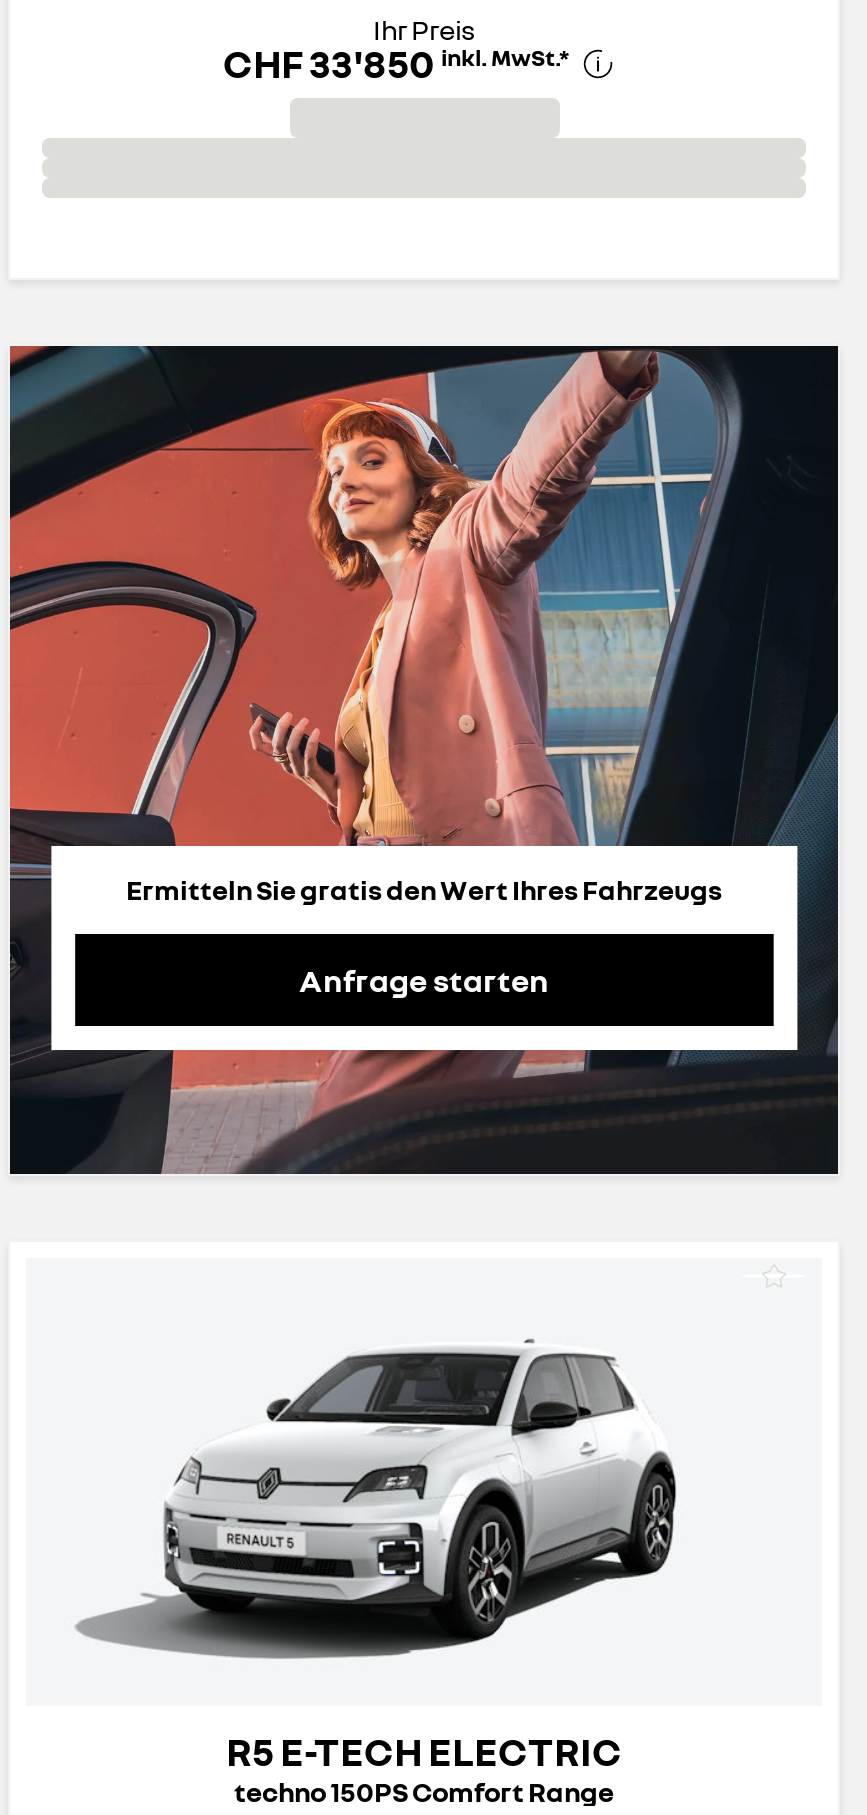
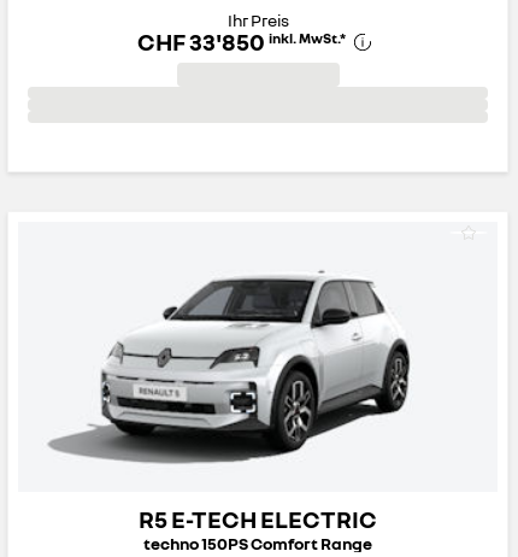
[8,343,840,1177] [image] | Ermitteln Sie gratis den Wert Ihres Fahrzeugs | Anfrage starten -> none

